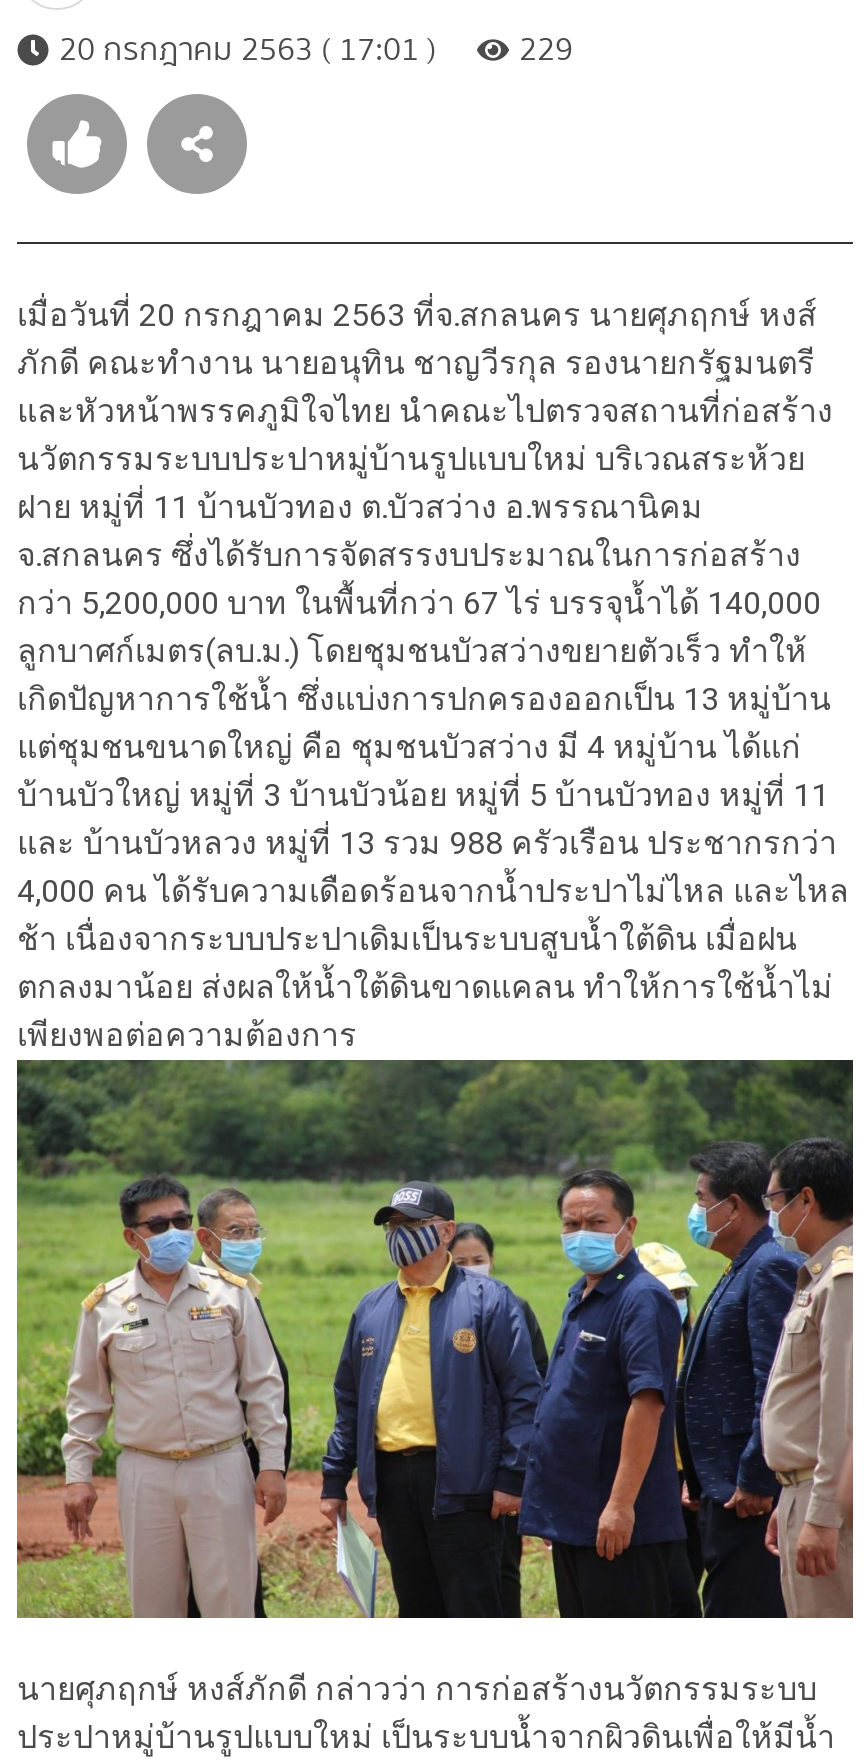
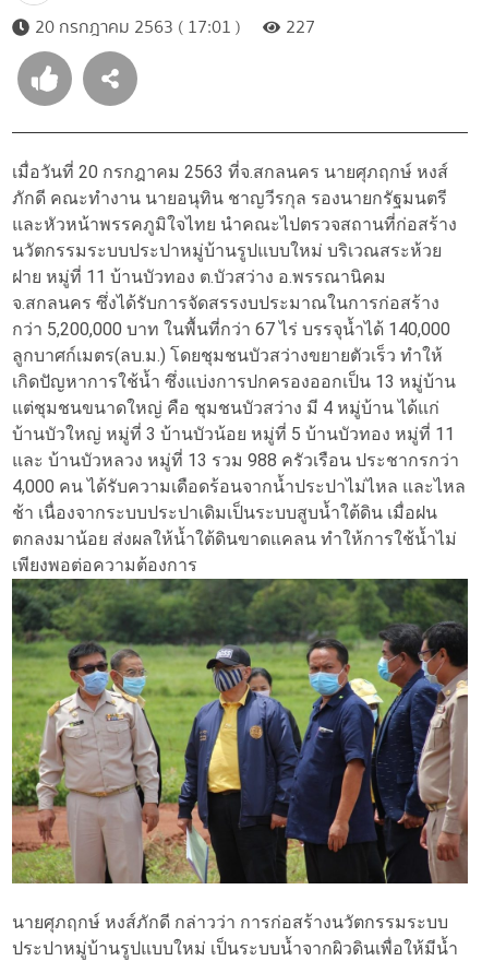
[59,26,573,72] 20 กรกฎาคม 2563 ( 17:01 ) 229 -> [35,14,315,39] 20 กรกฎาคม 2563 ( 17:01 ) 227

